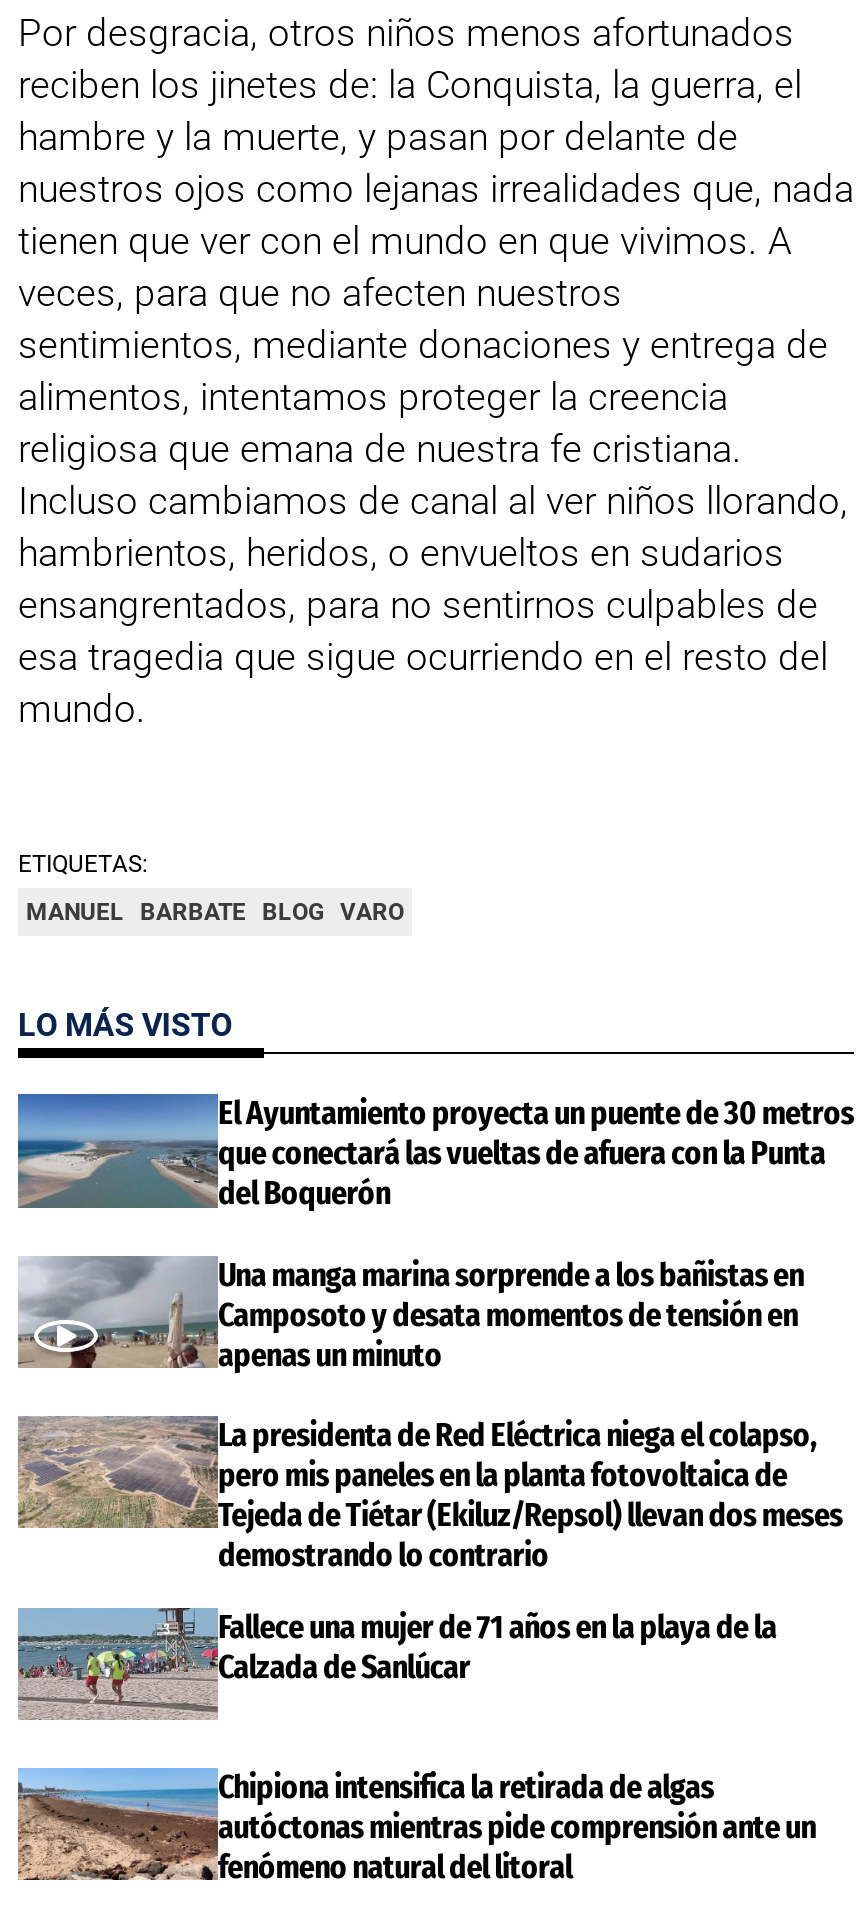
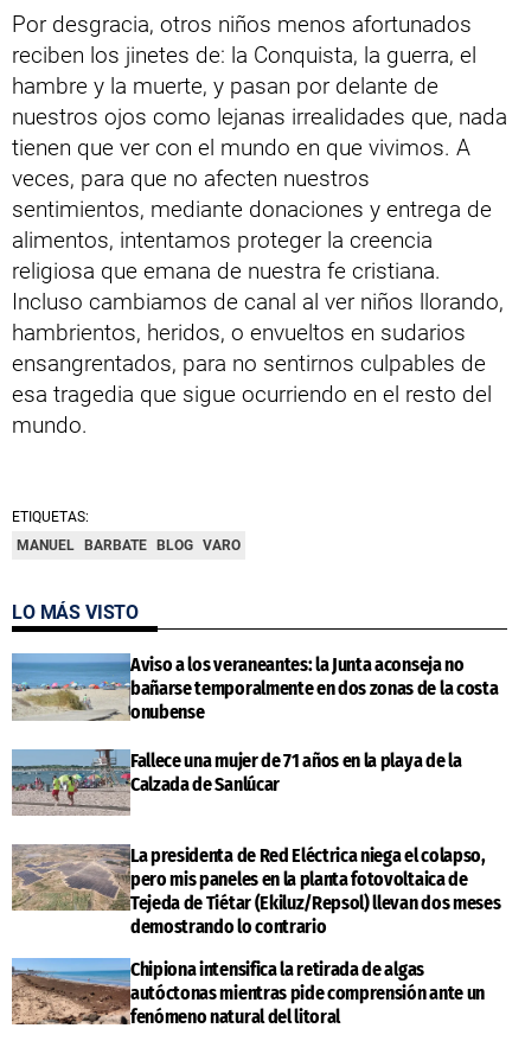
[16,1094,854,1213] [image] | El Ayuntamiento proyecta un puente de 30 metros | que conectará las vueltas de afuera con la Punta | del Boquerón -> [12,653,498,724] [image] | Aviso a los veraneantes: la Junta aconseja no | bañarse temporalmente en dos zonas de la costa | onubense
[20,1256,190,1368] [image] -> [12,748,114,815] [image]
[218,1255,804,1373] Una manga marina sorprende a los bañistas en | Camposoto y desata momentos de tensión en | apenas un minuto -> none
moved [218,1608,777,1686] -> [130,749,461,795]: Fallece una mujer de 71 años en la playa de la | Calzada de Sanlúcar

